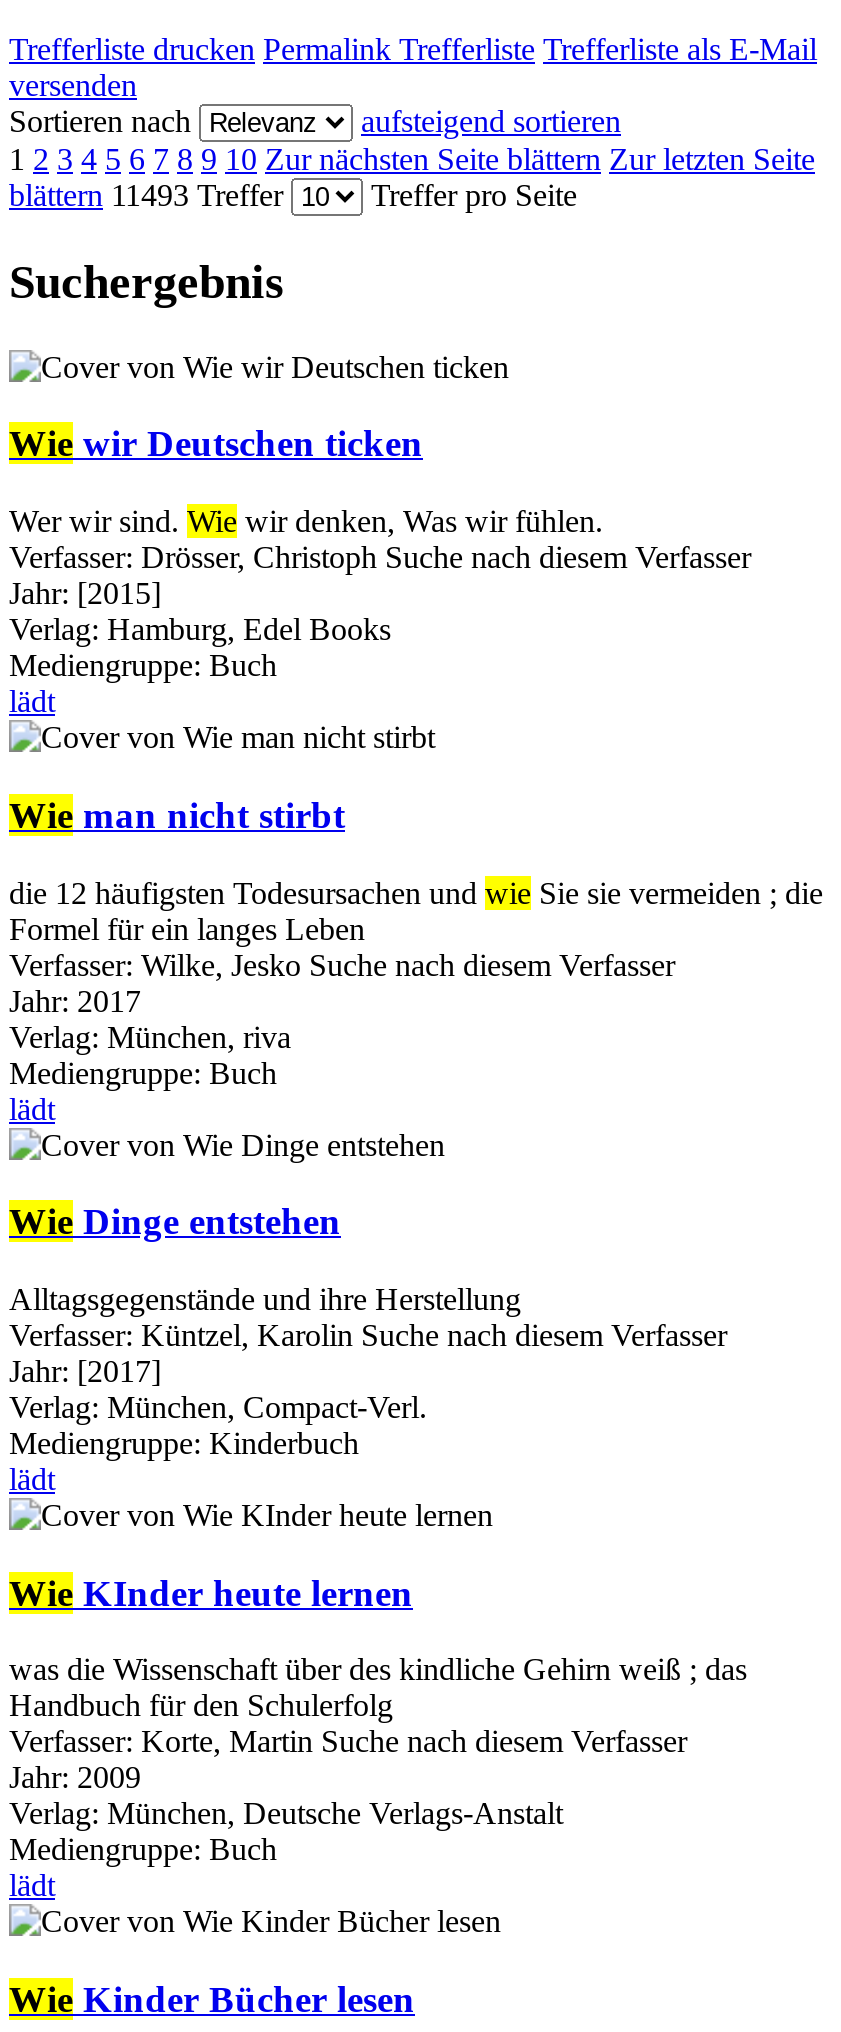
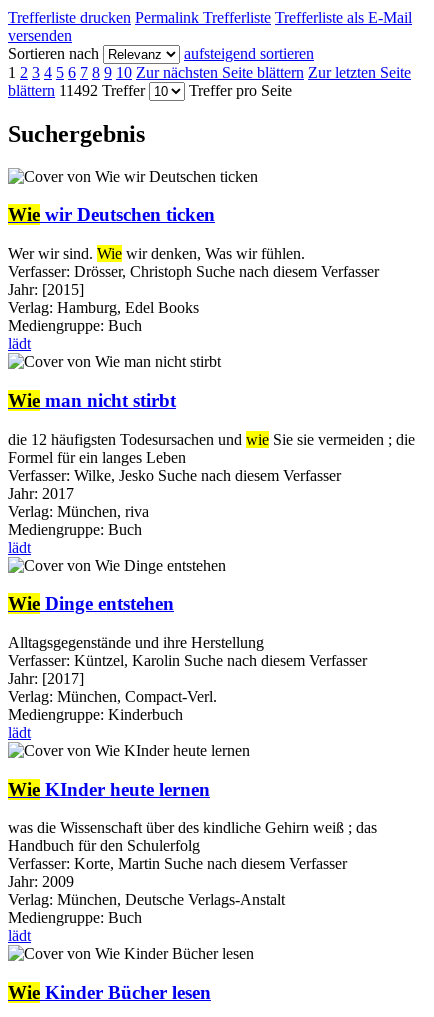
[9,178,283,212] blättern 11493 Treffer -> [8,82,145,99] blättern 11492 Treffer

